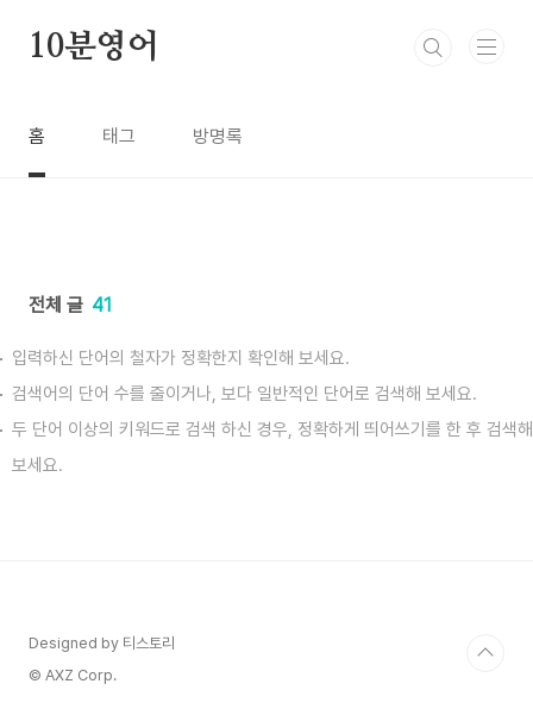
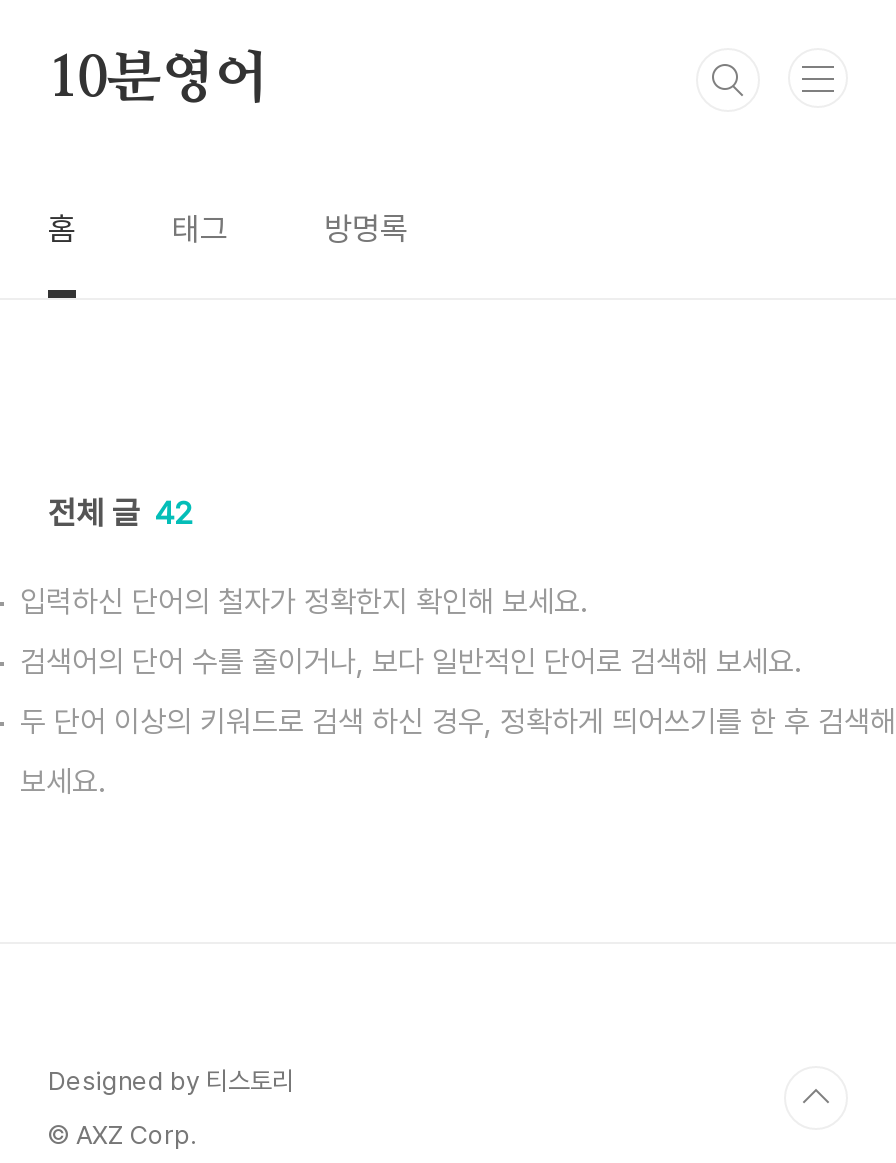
[29,294,112,316] 전체 글 41 -> [48,494,192,532] 전체 글 42

